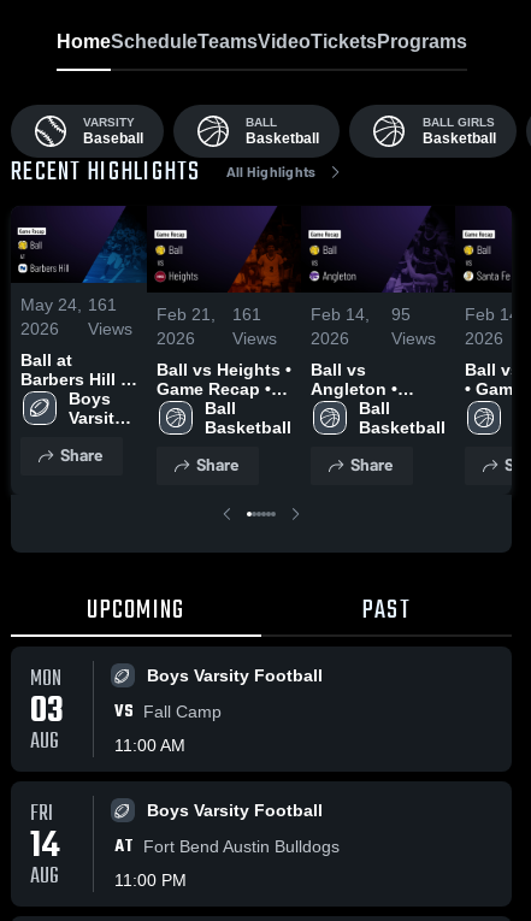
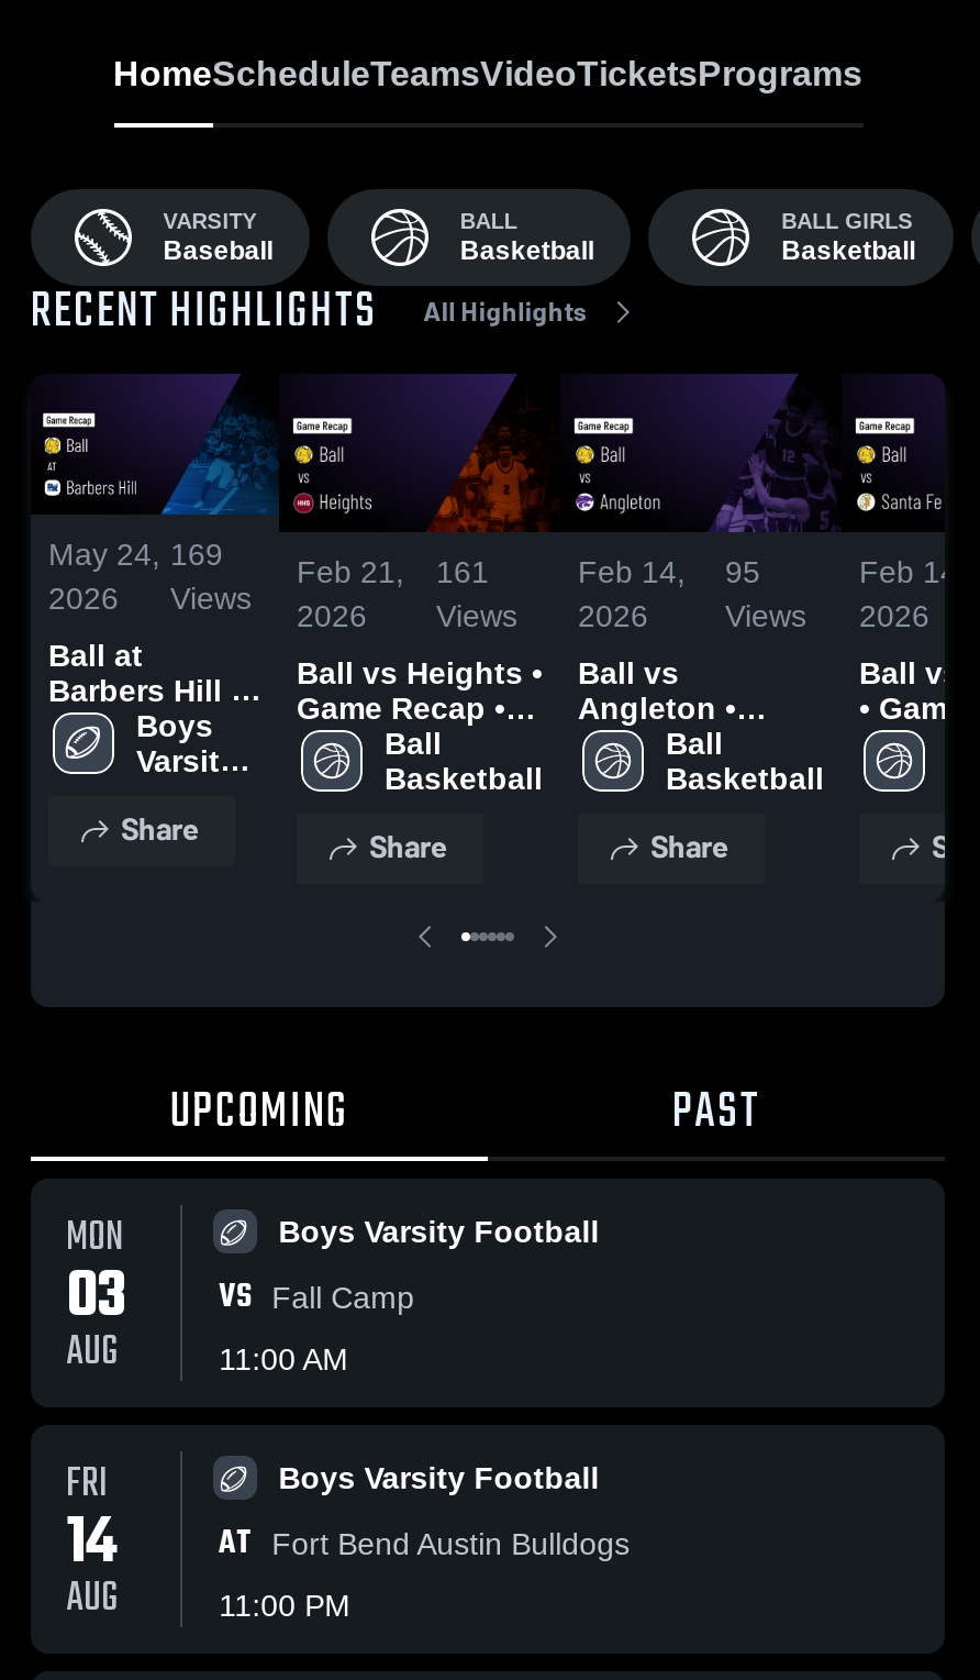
[20,294,116,314] May 24, 161 -> [48,536,223,571] May 24, 169

